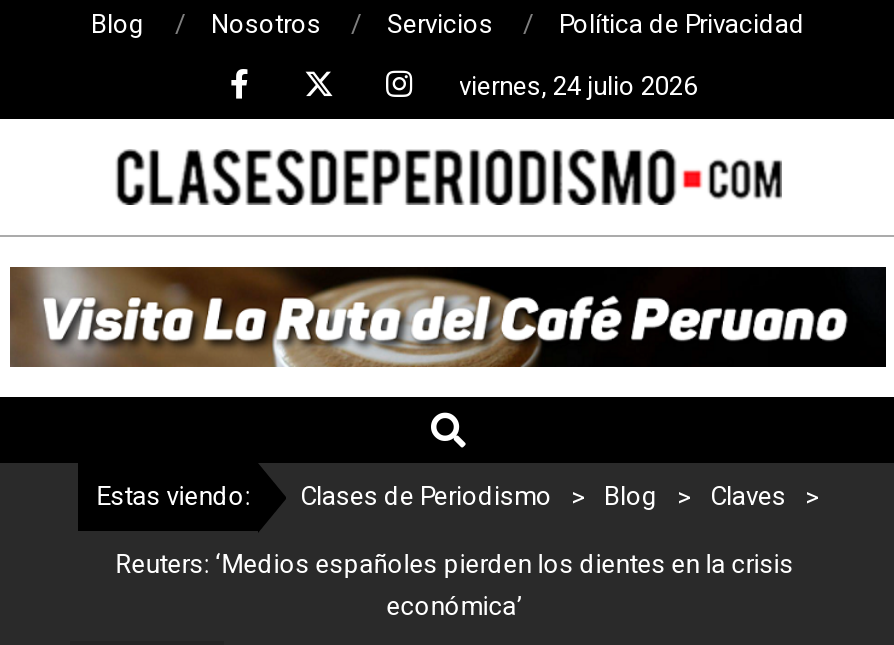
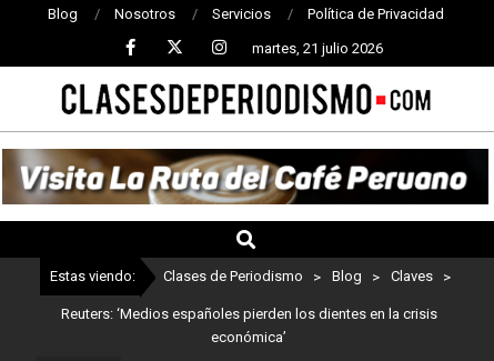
[459,70,697,100] viernes, 24 julio 2026 -> [252,39,383,56] martes, 21 julio 2026

